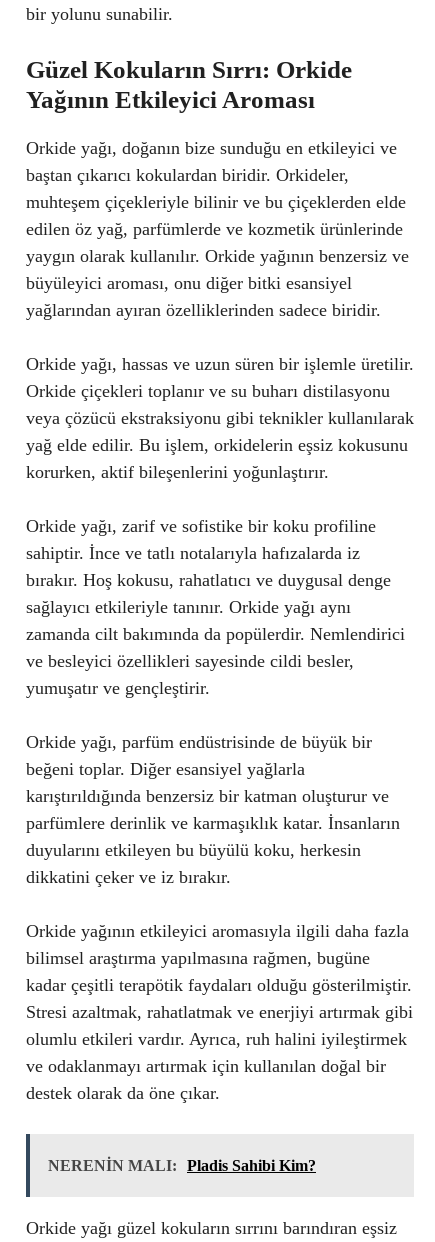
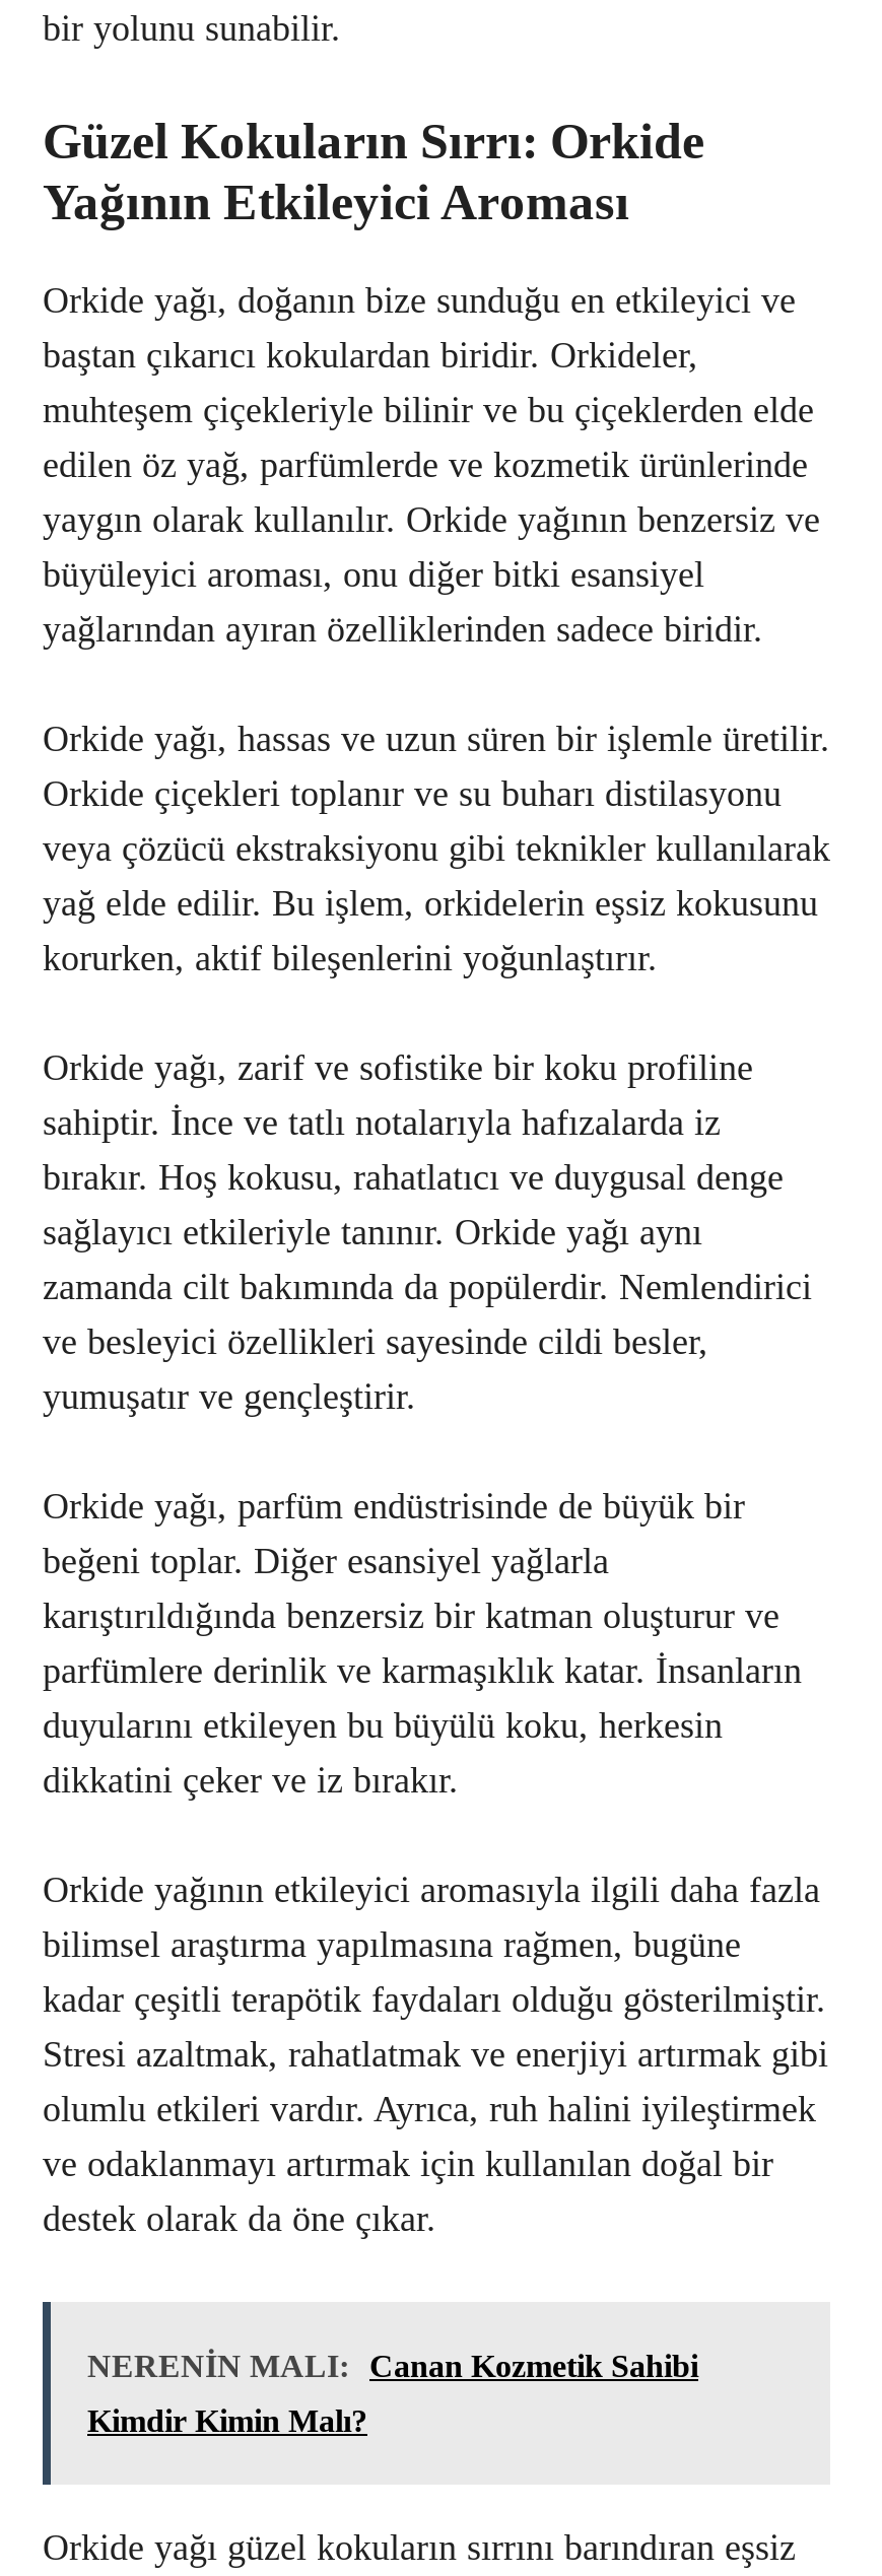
[48,1157,316,1174] NERENİN MALI: Pladis Sahibi Kim? -> [87,2349,698,2438] NERENİN MALI: Canan Kozmetik Sahibi | Kimdir Kimin Malı?

